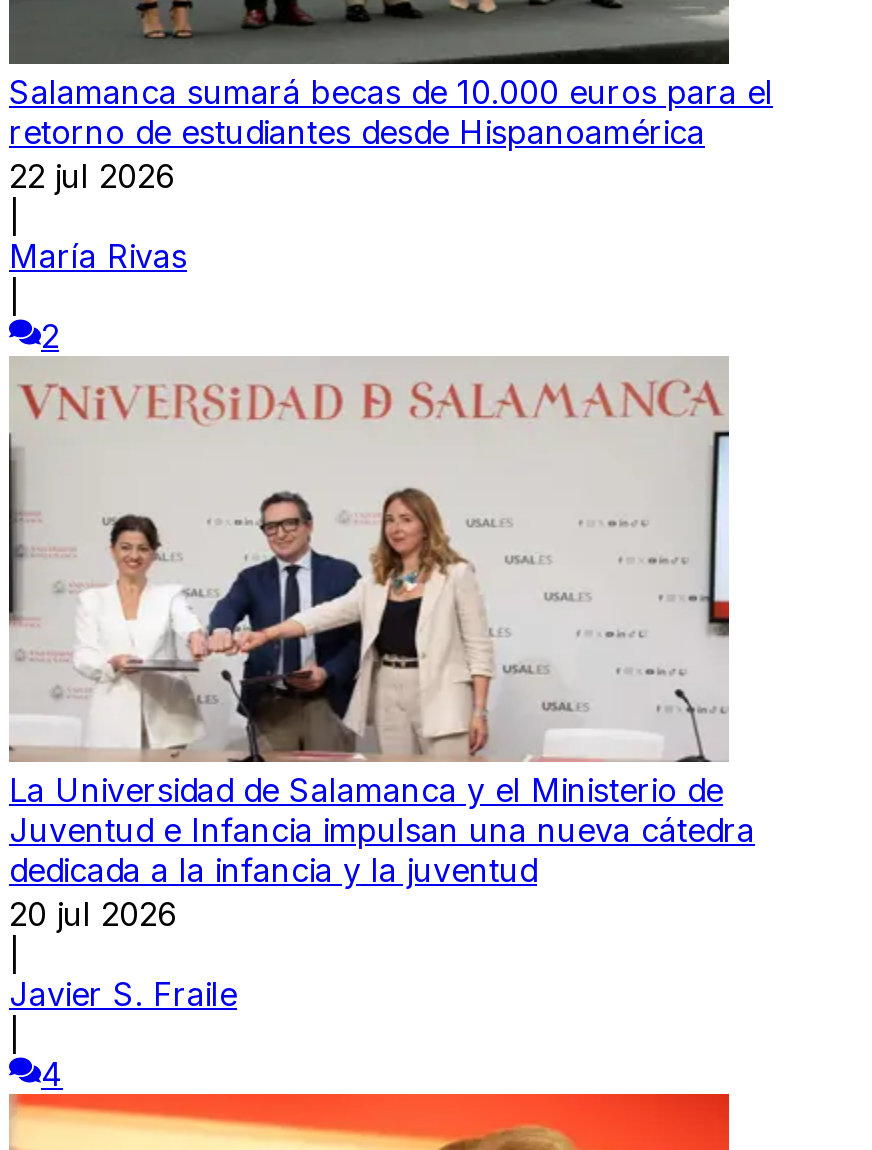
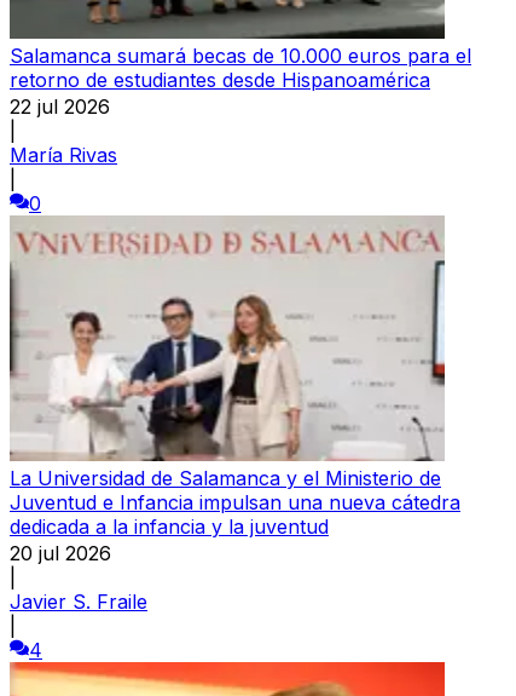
[41,315,59,355] 2 -> [29,191,41,215] 0

